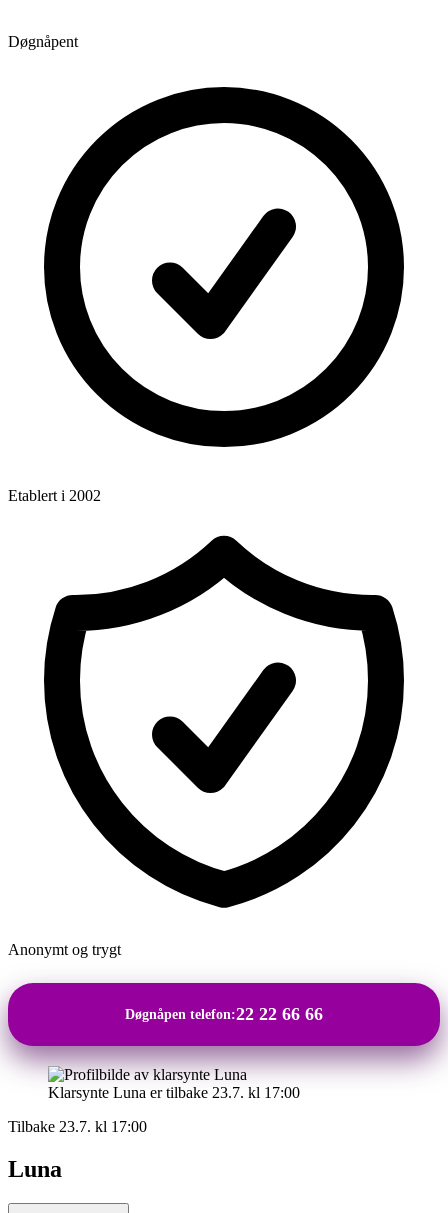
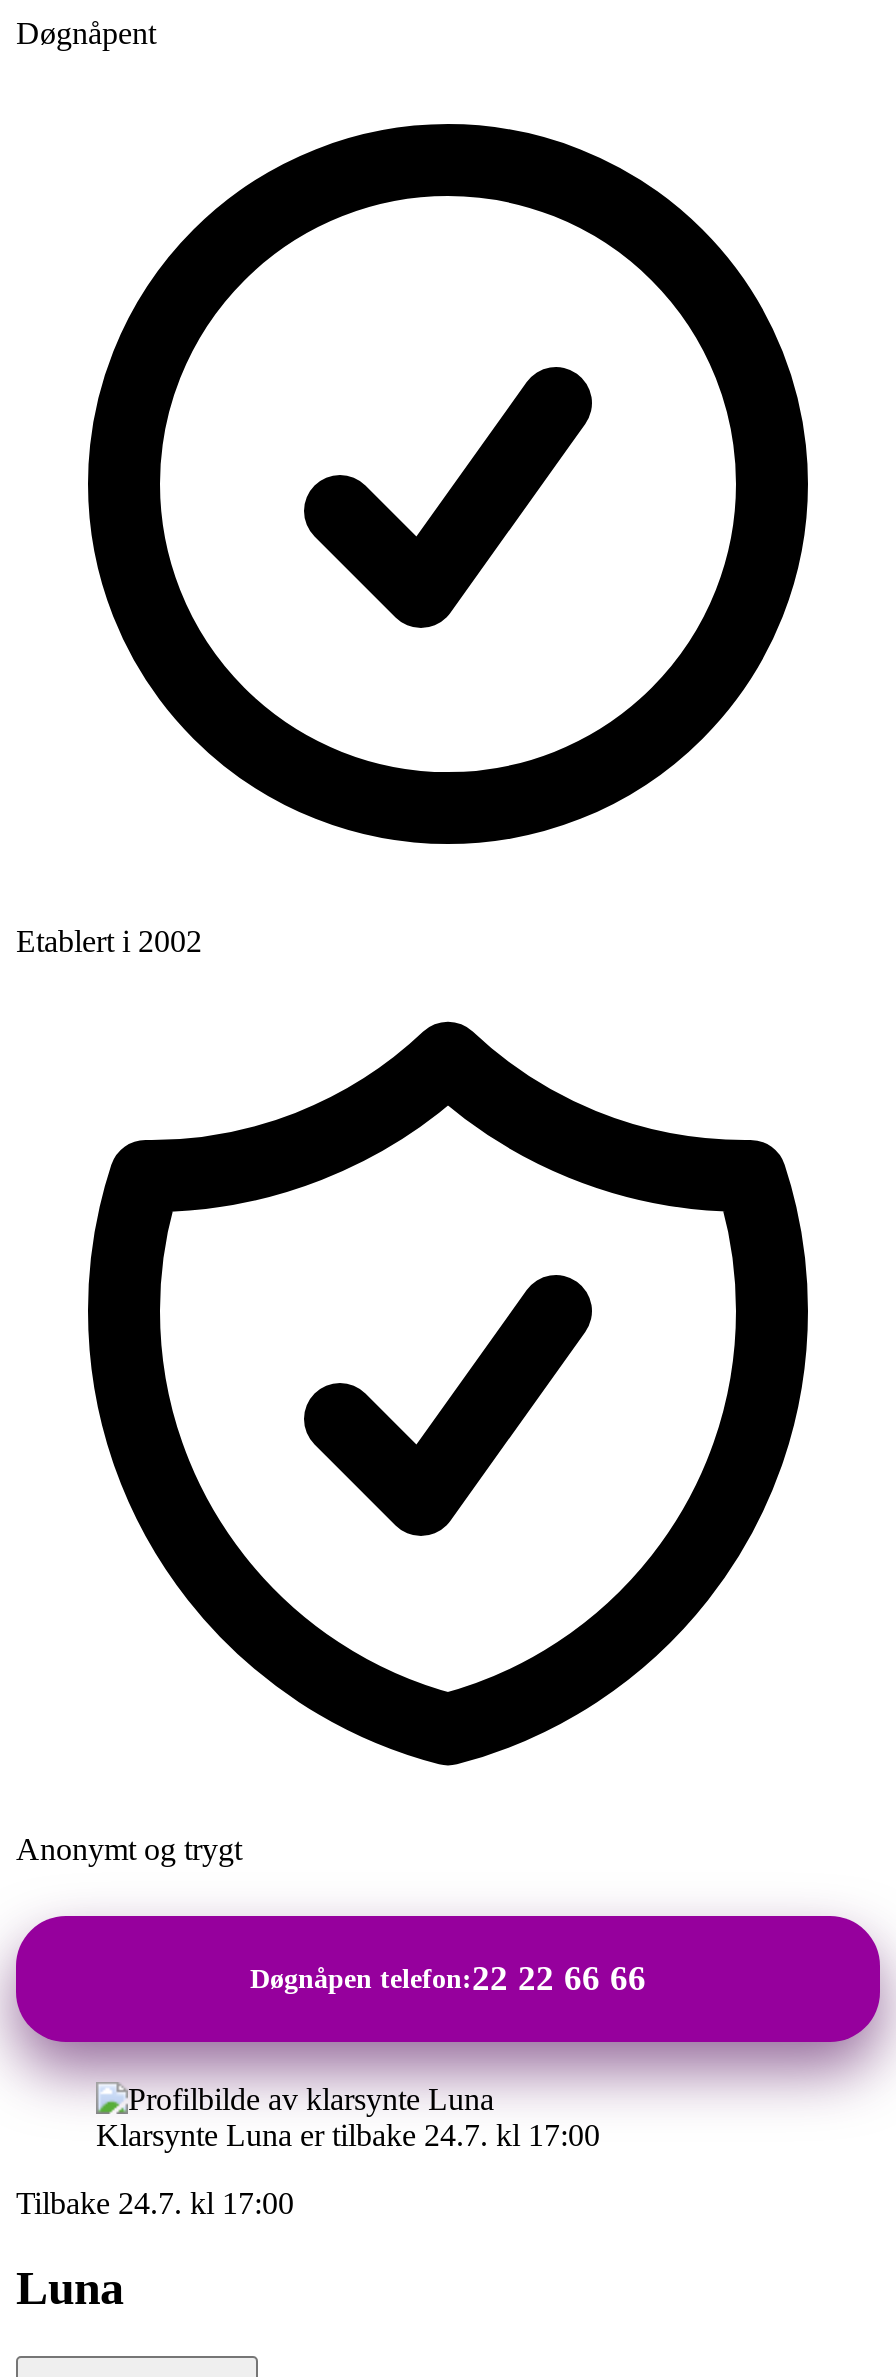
[48,1084,300,1101] Klarsynte Luna er tilbake 23.7. kl 17:00 -> [96,2118,600,2152] Klarsynte Luna er tilbake 24.7. kl 17:00
[8,1118,147,1135] Tilbake 23.7. kl 17:00 -> [16,2186,294,2220] Tilbake 24.7. kl 17:00

